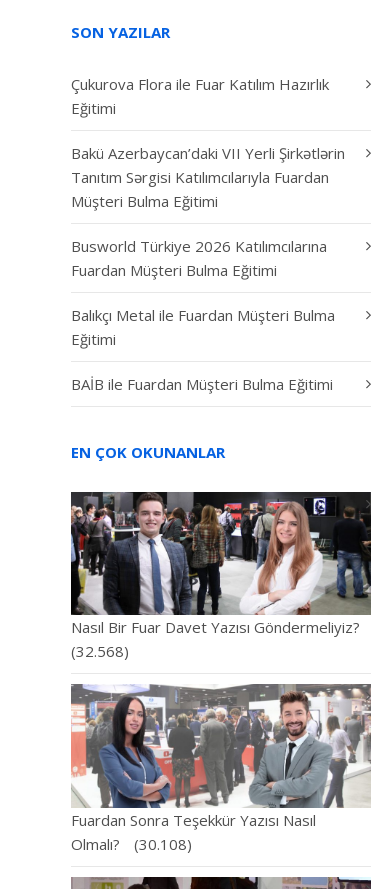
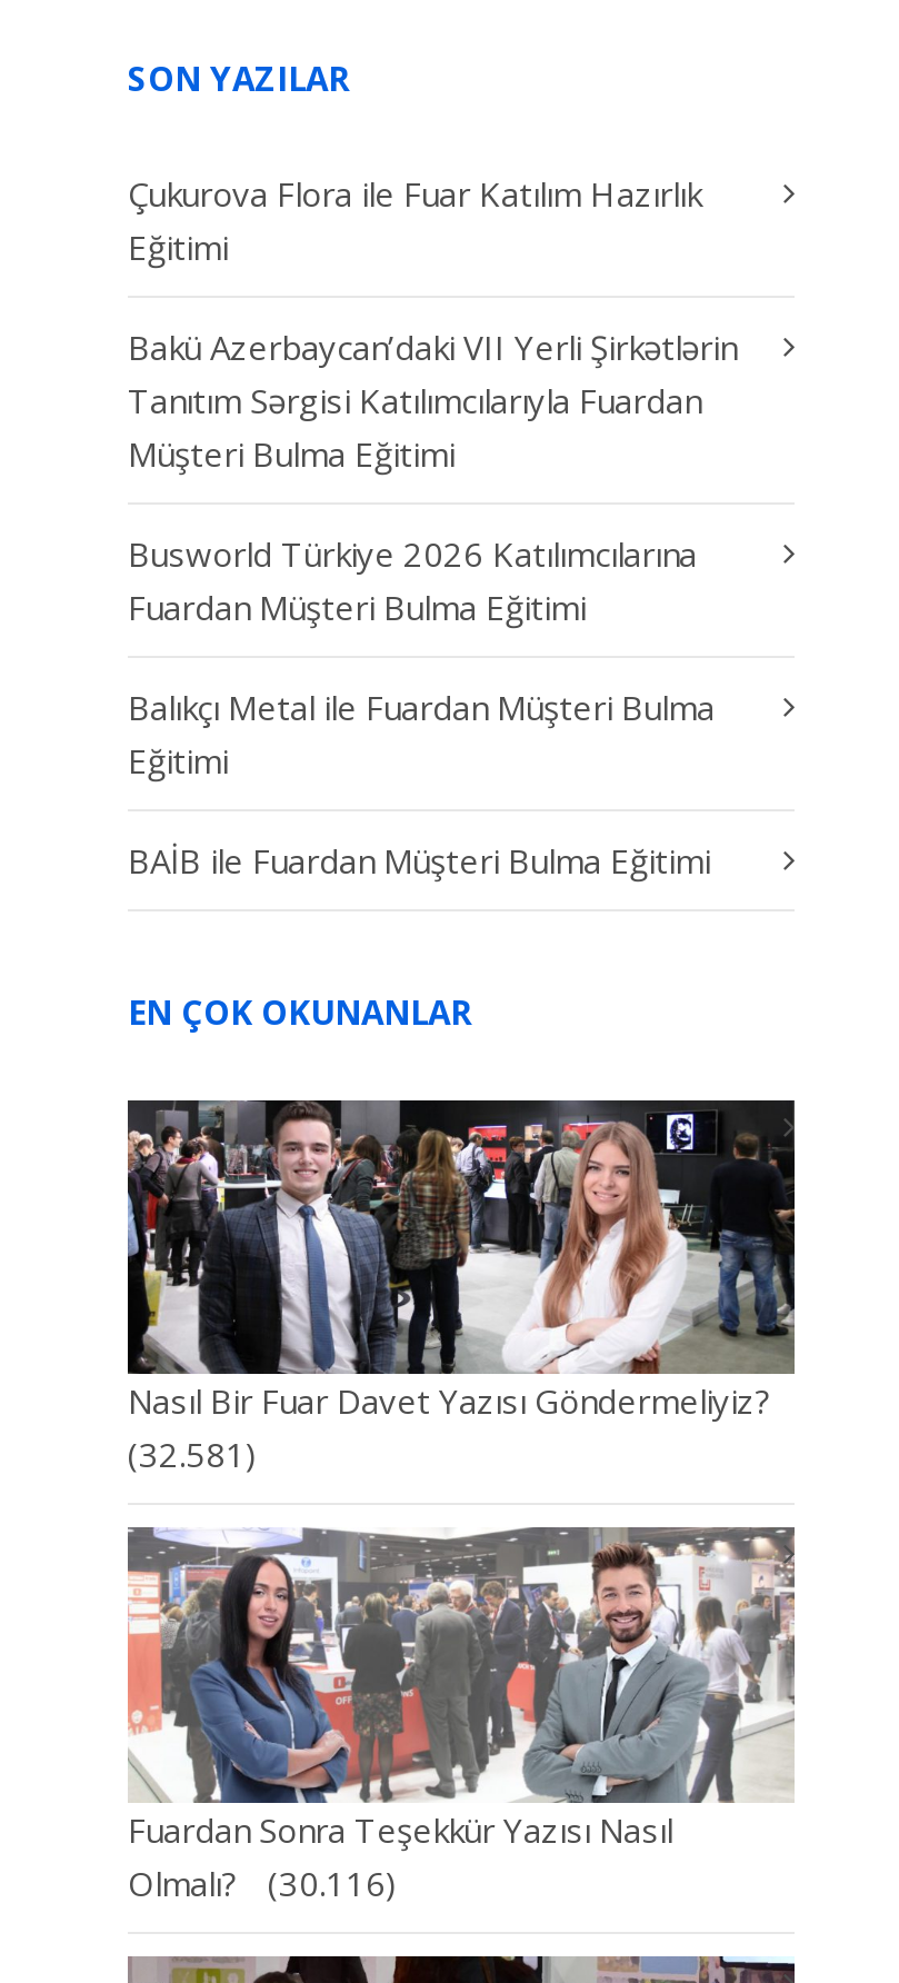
[71,641,129,661] (32.568) -> [128,1432,257,1477] (32.581)
[71,834,192,854] Olmalı? (30.108) -> [128,1860,397,1905] Olmalı? (30.116)

